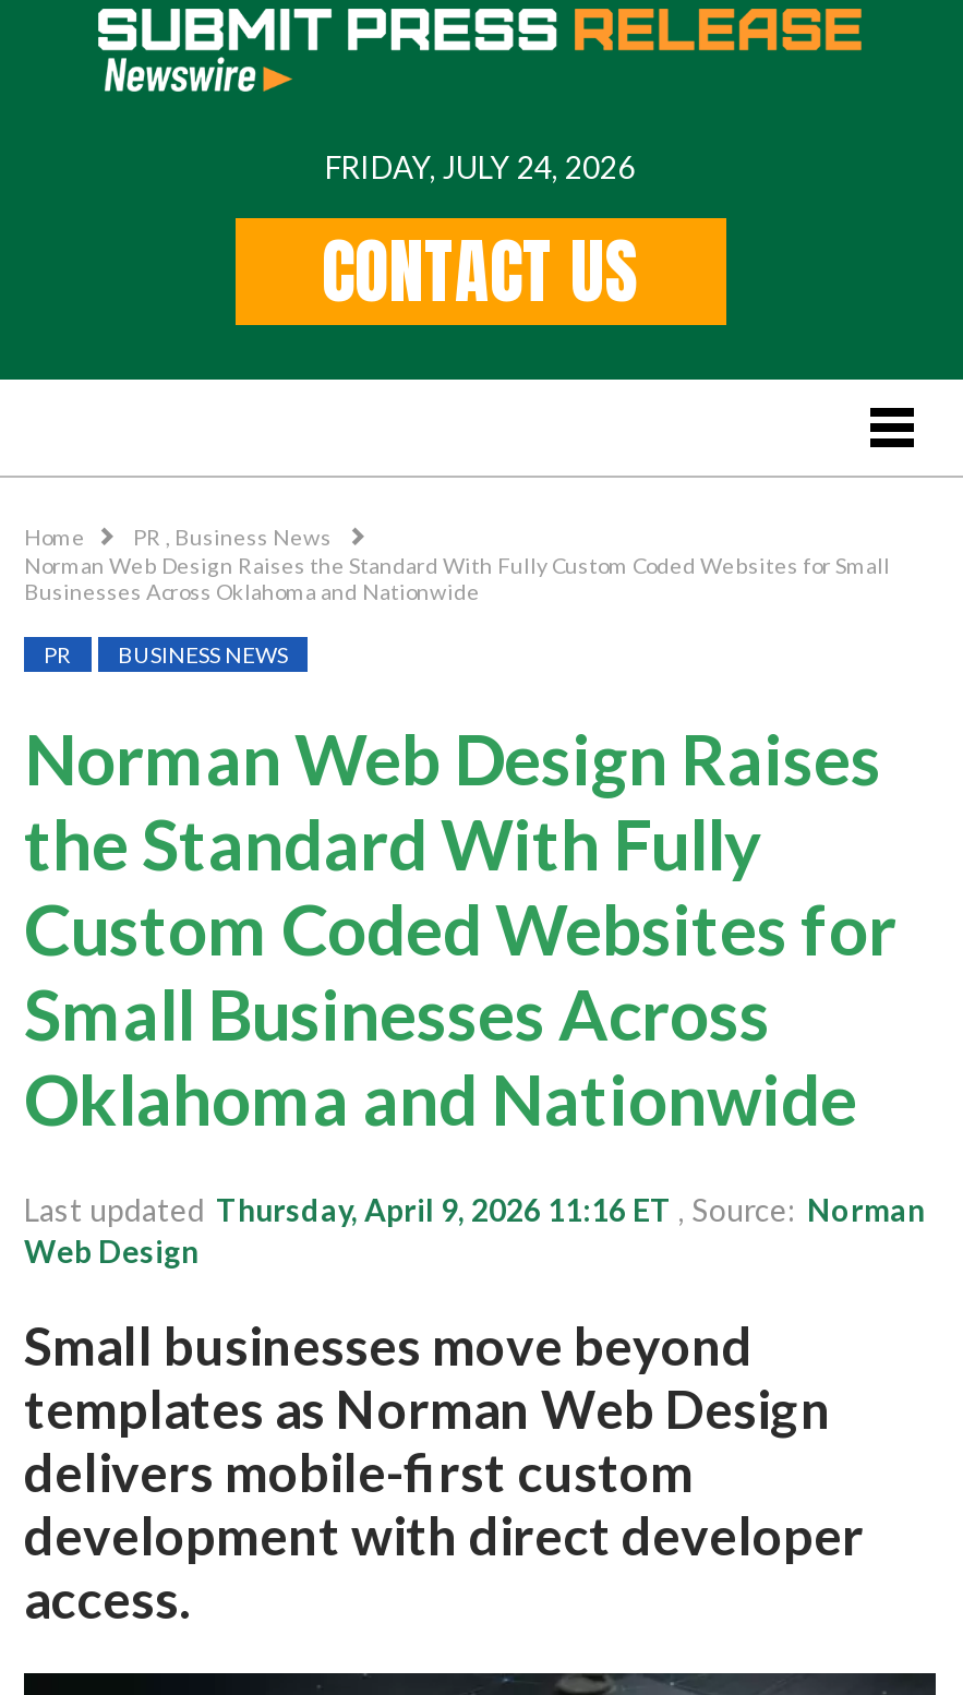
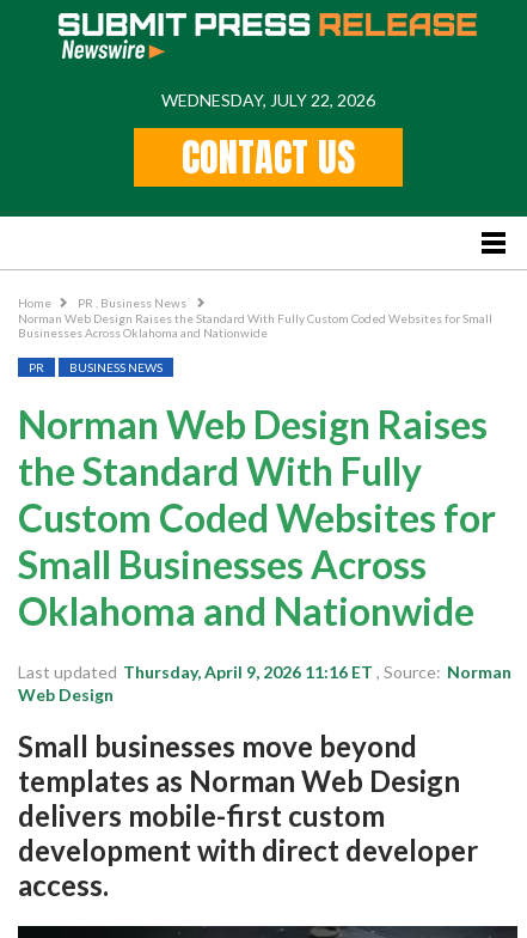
[325,148,635,185] FRIDAY, JULY 24, 2026 -> [161,90,375,110] WEDNESDAY, JULY 22, 2026

